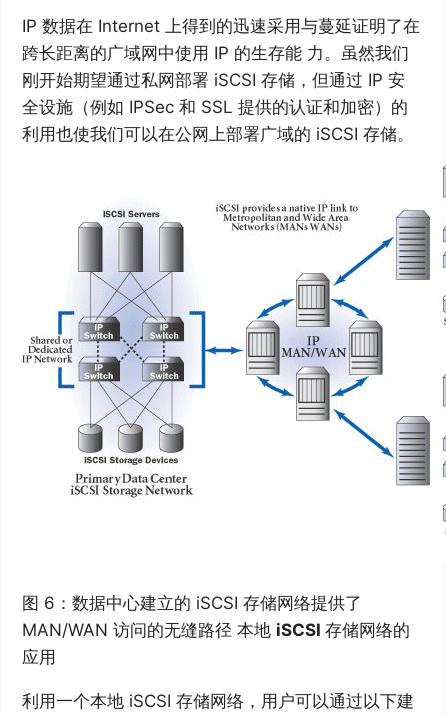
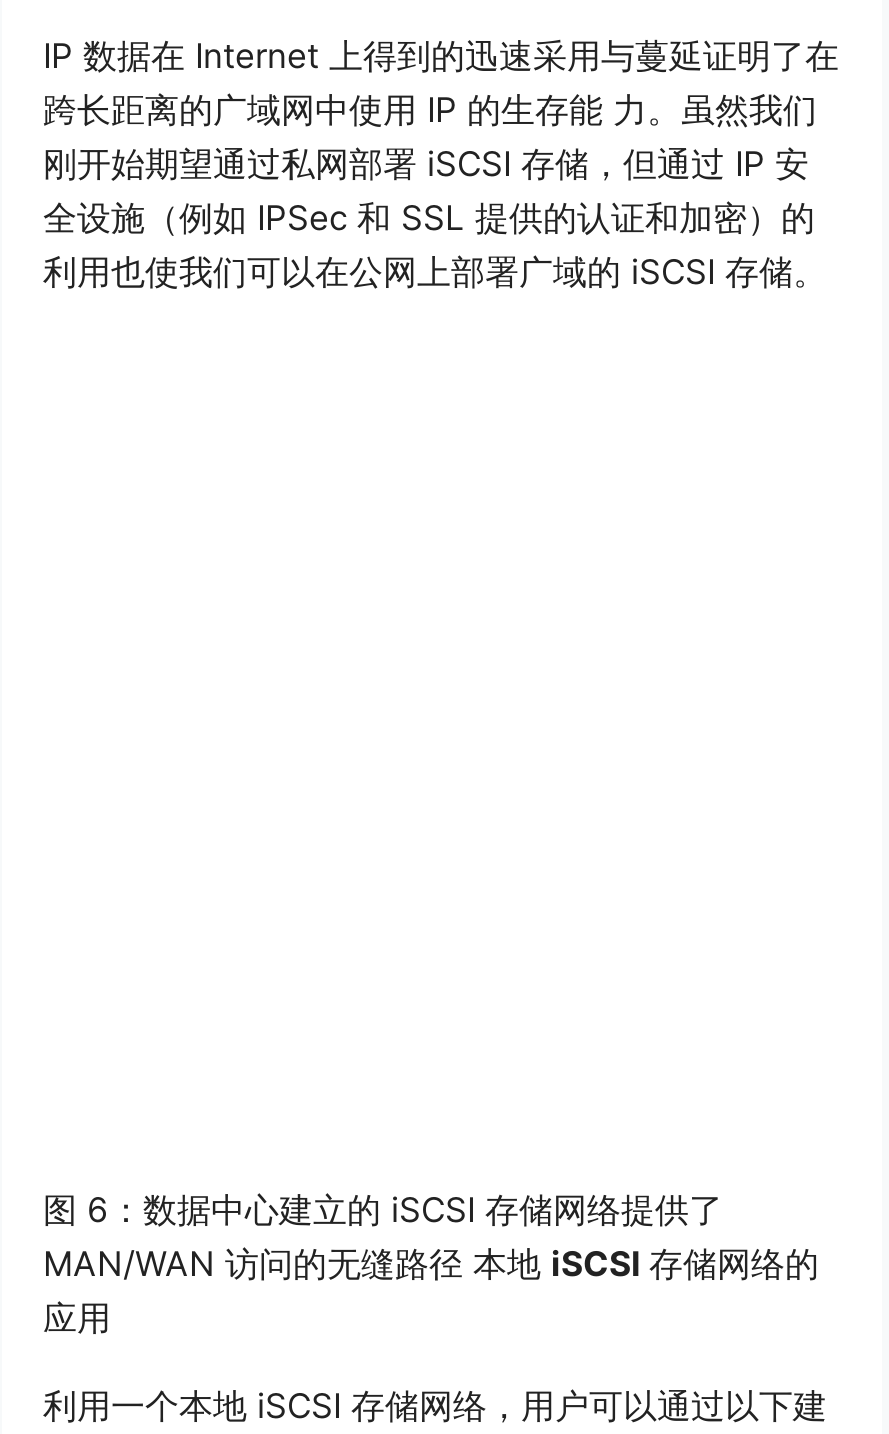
[22,203,431,499] [image] -> none

